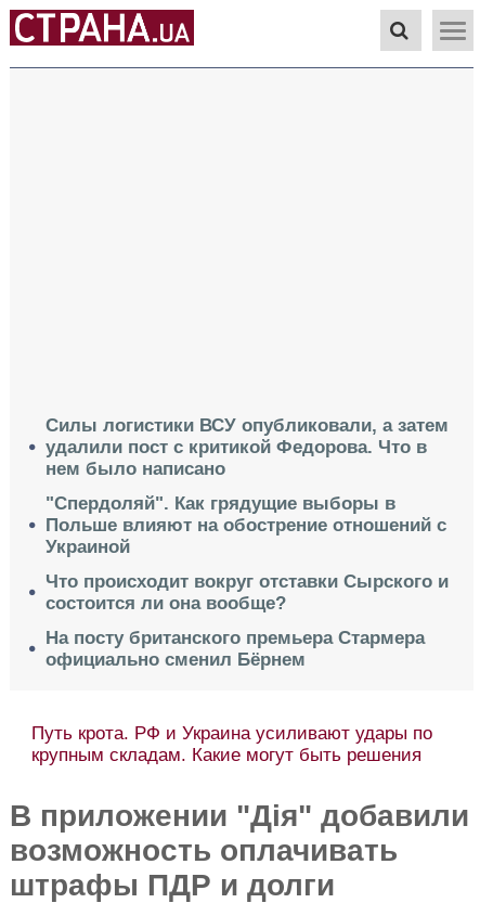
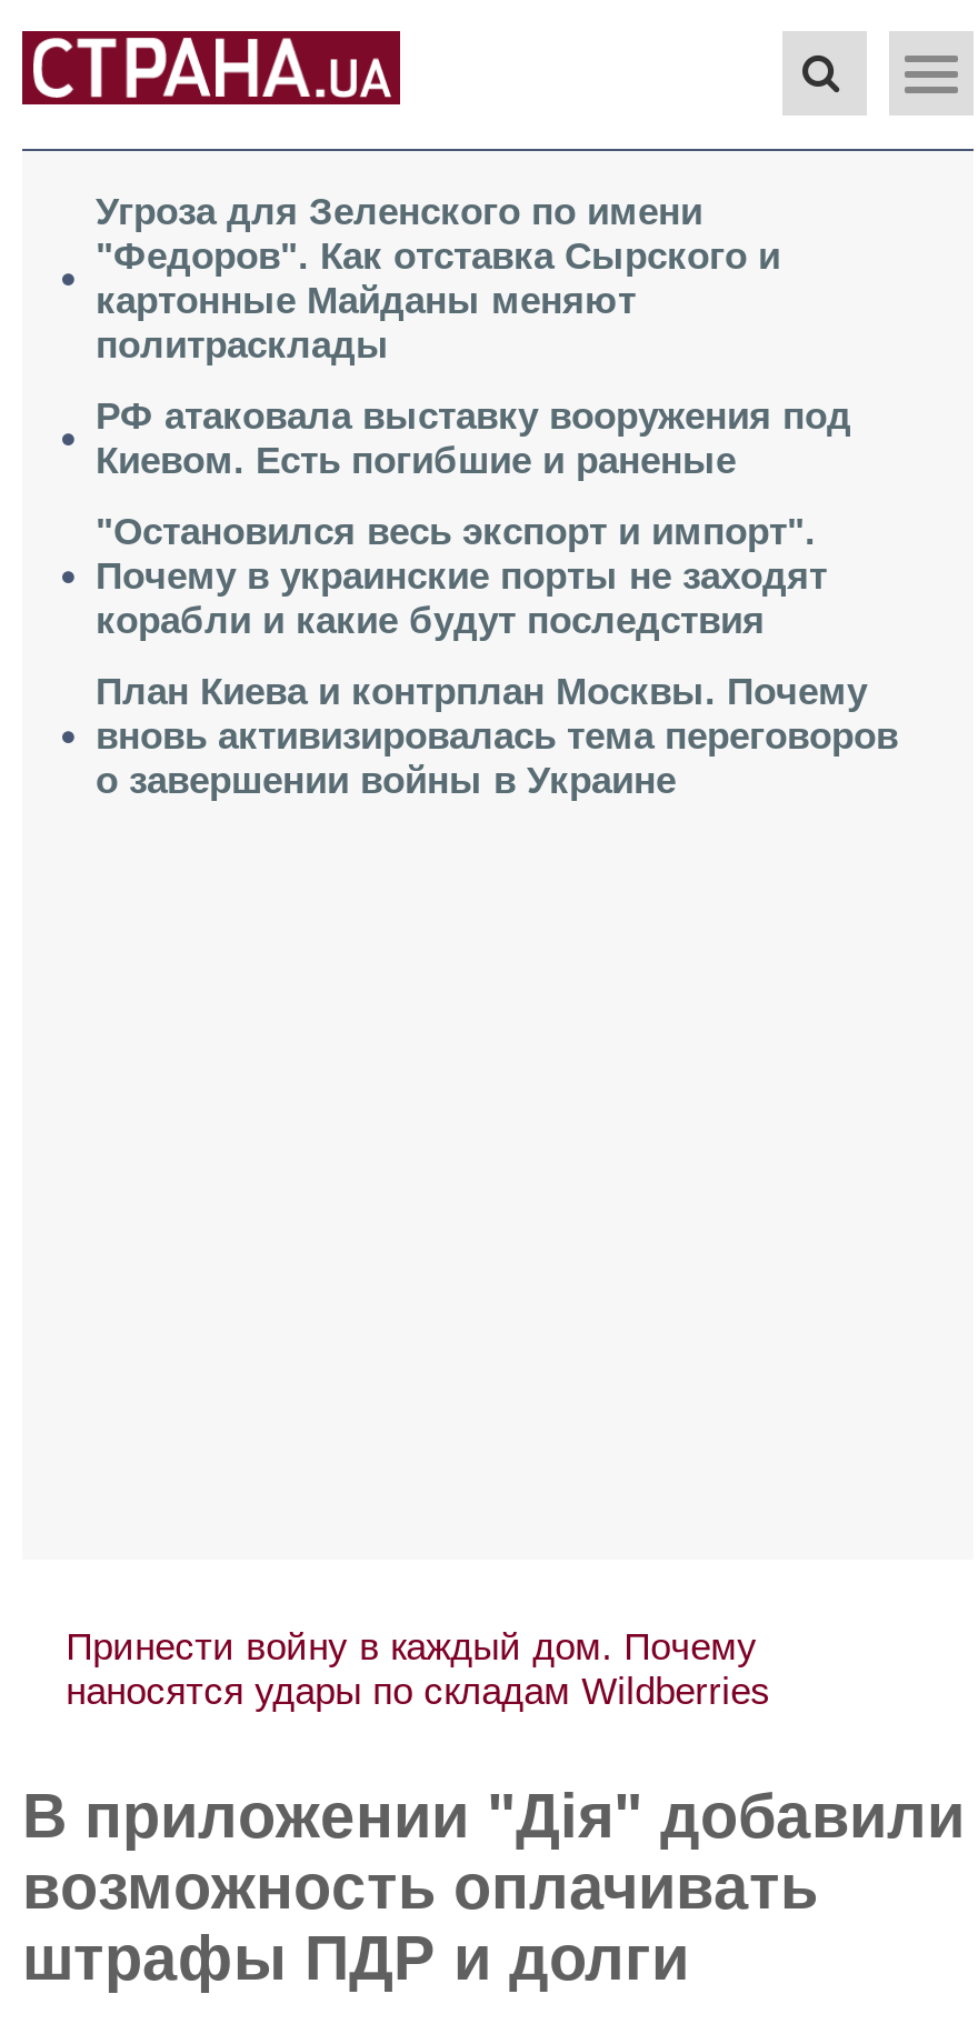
[46,415,449,479] Силы логистики ВСУ опубликовали, а затем | удалили пост с критикой Федорова. Что в | нем было написано -> [96,191,780,367] Угроза для Зеленского по имени | "Федоров". Как отставка Сырского и | картонные Майданы меняют | политрасклады
[46,493,446,557] "Спердоляй". Как грядущие выборы в | Польше влияют на обострение отношений с | Украиной -> [96,395,851,482] РФ атаковала выставку вооружения под | Киевом. Есть погибшие и раненые
[46,571,449,614] Что происходит вокруг отставки Сырского и | состоится ли она вообще? -> [96,511,827,642] "Остановился весь экспорт и импорт". | Почему в украинские порты не заходят | корабли и какие будут последствия
[46,628,425,670] На посту британского премьера Стармера | официально сменил Бёрнем -> [96,671,898,802] План Киева и контрплан Москвы. Почему | вновь активизировалась тема переговоров | о завершении войны в Украине
[31,723,432,765] Путь крота. РФ и Украина усиливают удары по | крупным складам. Какие могут быть решения -> [66,1626,770,1713] Принести войну в каждый дом. Почему | наносятся удары по складам Wildberries

